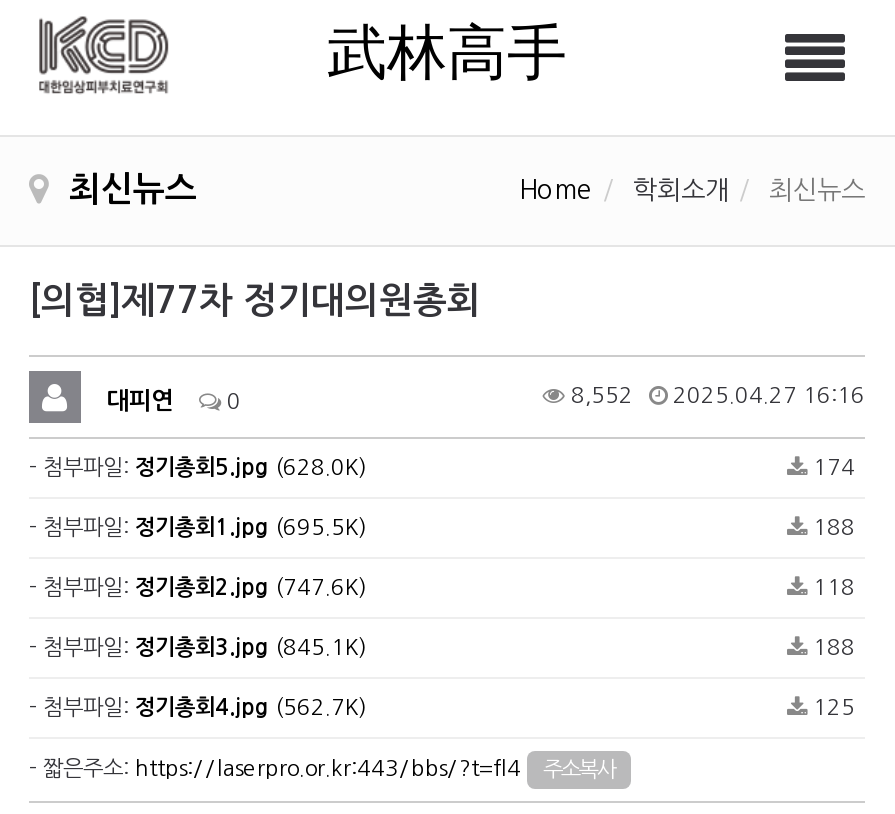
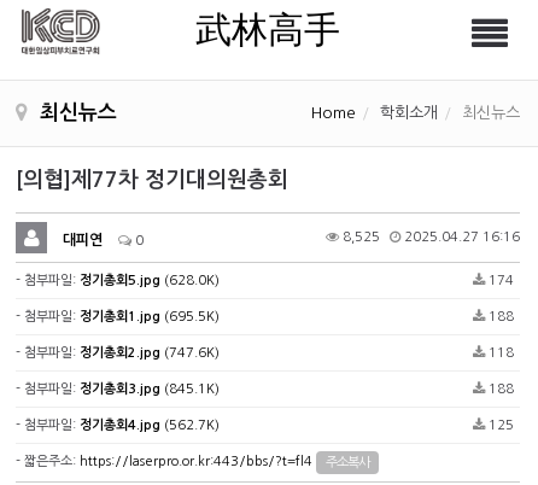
[565,385,865,407] 8,552 2025.04.27 16:16 -> [339,230,520,244] 8,525 2025.04.27 16:16

